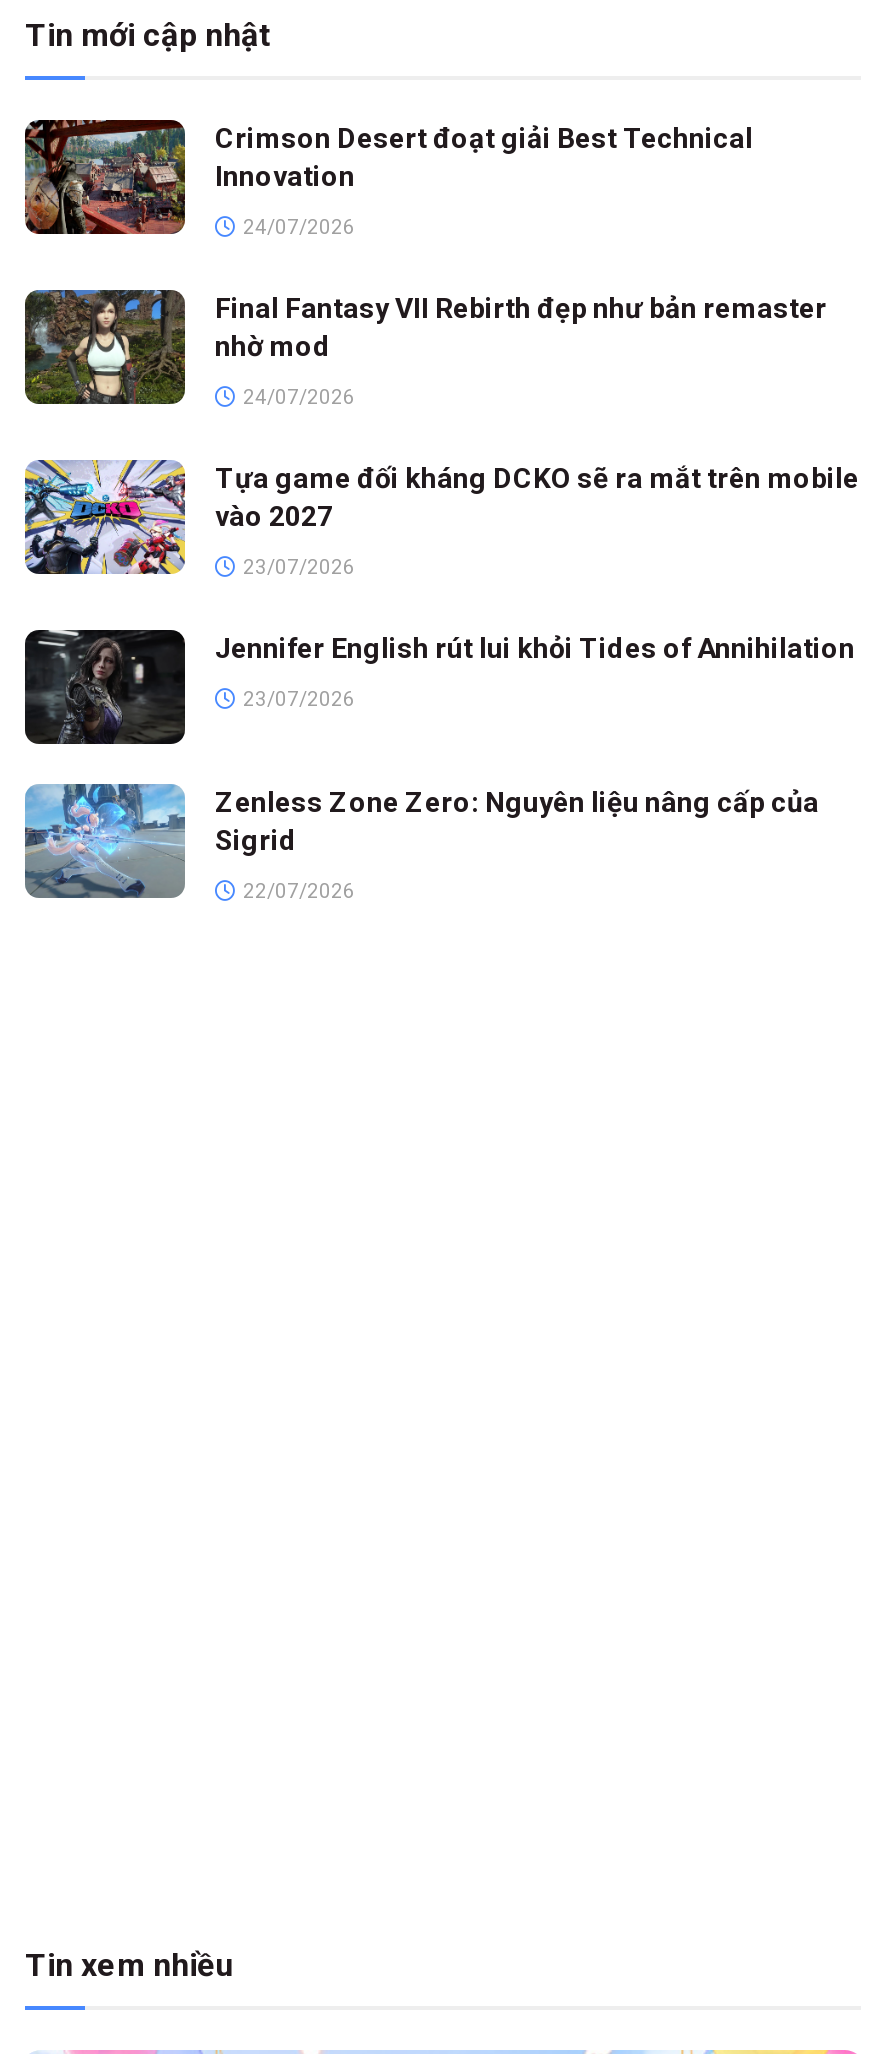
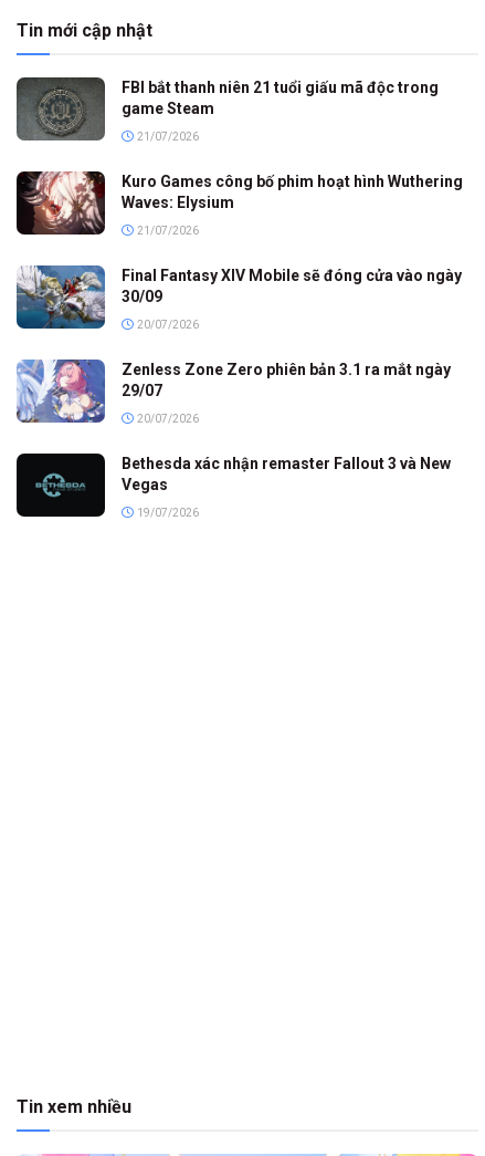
[25,118,753,236] [image] | Crimson Desert đoạt giải Best Technical | Innovation -> [18,77,439,142] [image] | FBI bắt thanh niên 21 tuổi giấu mã độc trong | game Steam
[239,216,355,238] 24/07/2026 -> [135,130,199,143] 21/07/2026
[25,288,827,404] [image] | Final Fantasy VII Rebirth đẹp như bản remaster | nhờ mod -> [18,170,463,235] [image] | Kuro Games công bố phim hoạt hình Wuthering | Waves: Elysium
[239,386,355,408] 24/07/2026 -> [135,224,199,237] 21/07/2026
[23,458,859,576] [image] | Tựa game đối kháng DCKO sẽ ra mắt trên mobile | vào 2027 -> [17,264,462,330] [image] | Final Fantasy XIV Mobile sẽ đóng cửa vào ngày | 30/09
[239,556,355,578] 23/07/2026 -> [135,318,199,331] 20/07/2026
[23,628,855,746] [image] | Jennifer English rút lui khỏi Tides of Annihilation -> [17,358,451,424] [image] | Zenless Zone Zero phiên bản 3.1 ra mắt ngày | 29/07
[239,688,355,710] 23/07/2026 -> [135,413,199,425] 20/07/2026
[23,782,819,900] [image] | Zenless Zone Zero: Nguyên liệu nâng cấp của | Sigrid -> [15,452,451,518] [image] | Bethesda xác nhận remaster Fallout 3 và New | Vegas
[239,880,355,902] 22/07/2026 -> [135,507,199,519] 19/07/2026

